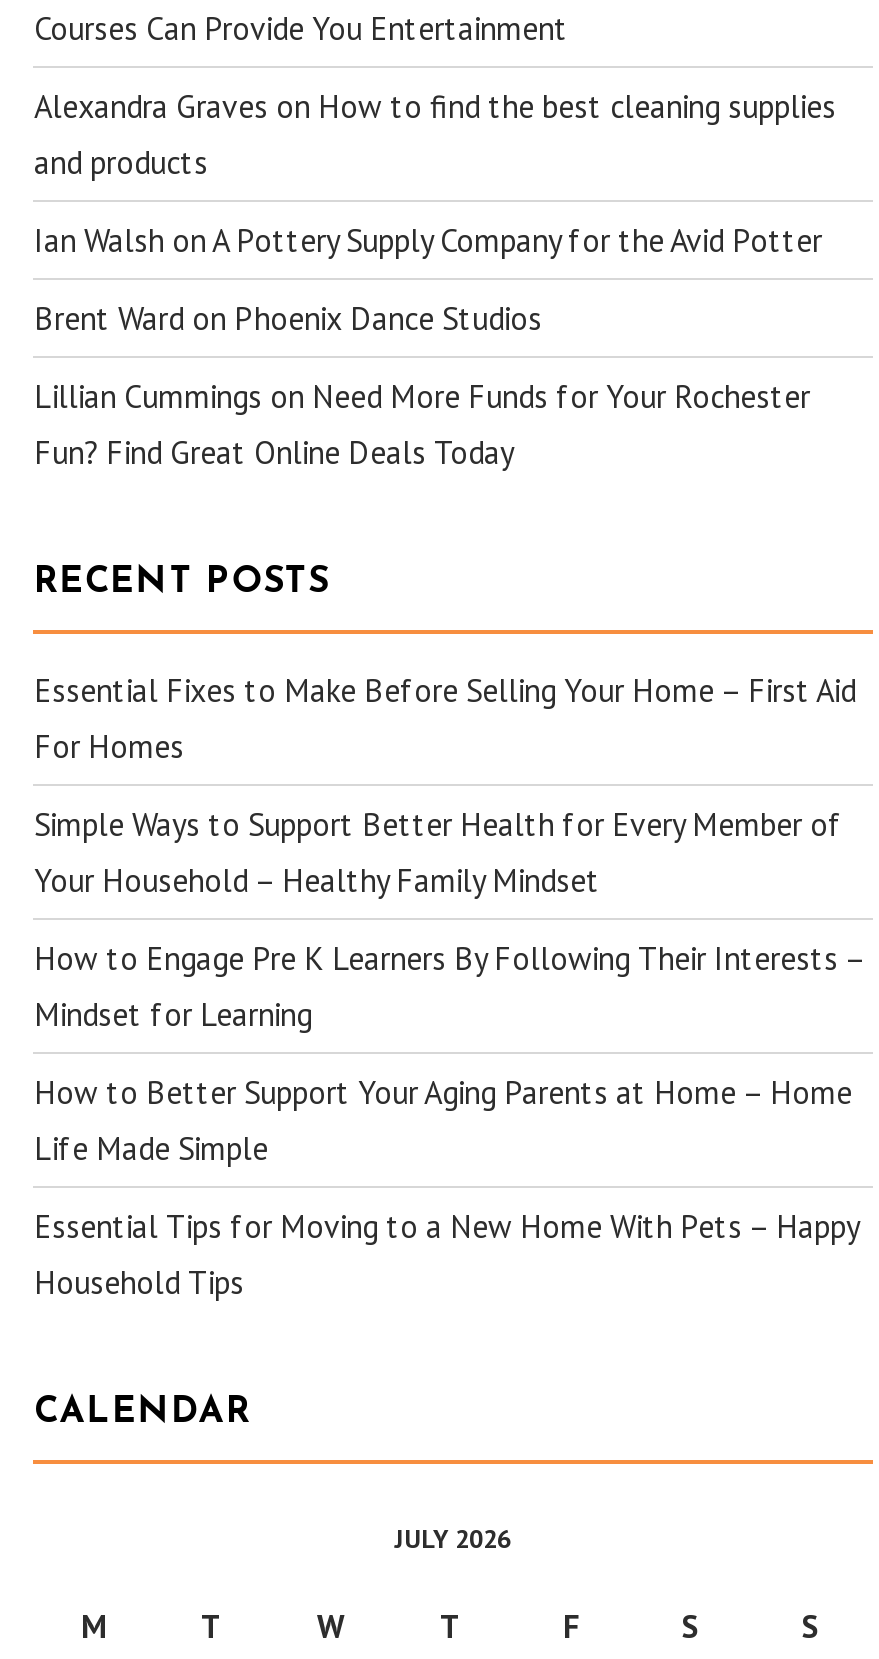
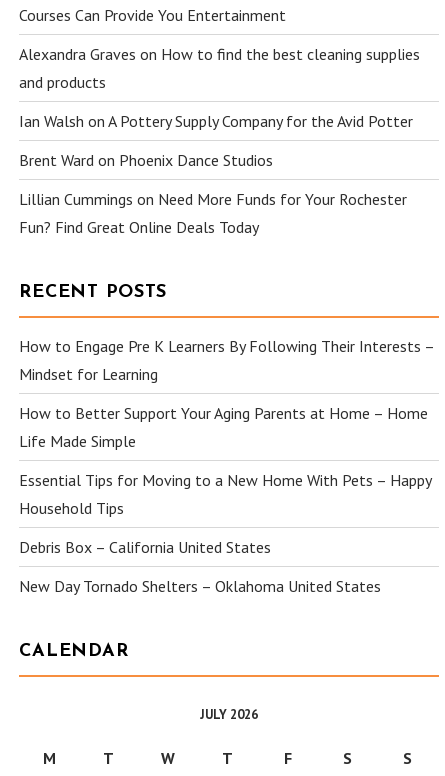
[34,670,856,900] Essential Fixes to Make Before Selling Your Home – First Aid | For Homes | Simple Ways to Support Better Health for Every Member of | Your Household – Healthy Family Mindset -> none
moved [34,938,864,1302] -> [19,336,434,518]: How to Engage Pre K Learners By Following Their Interests – | Mindset for Learning | How to Better Support Your Aging Parents at Home – Home | Life Made Simple | Essential Tips for Moving to a New Home With Pets – Happy | Household Tips
none -> [19,537,381,596] Debris Box – California United States | New Day Tornado Shelters – Oklahoma United States

